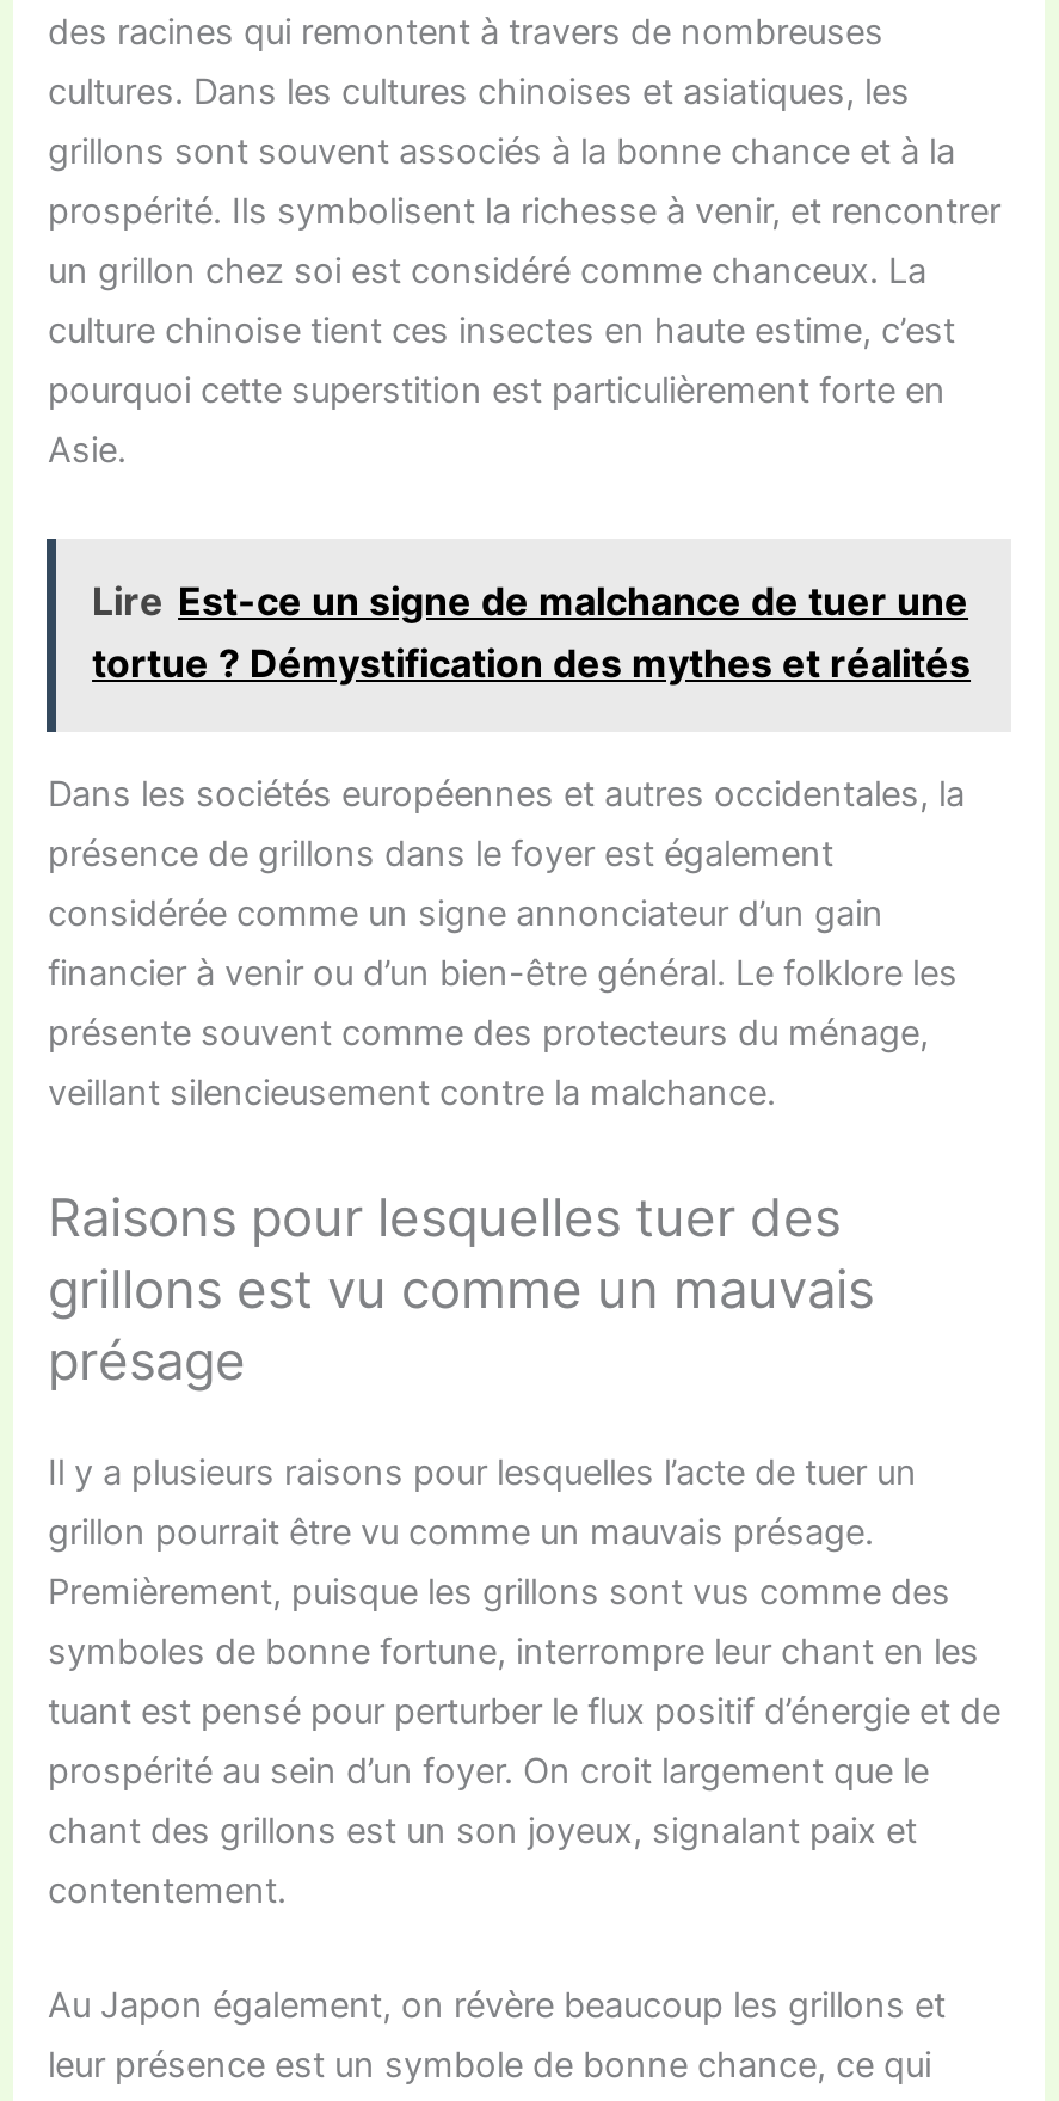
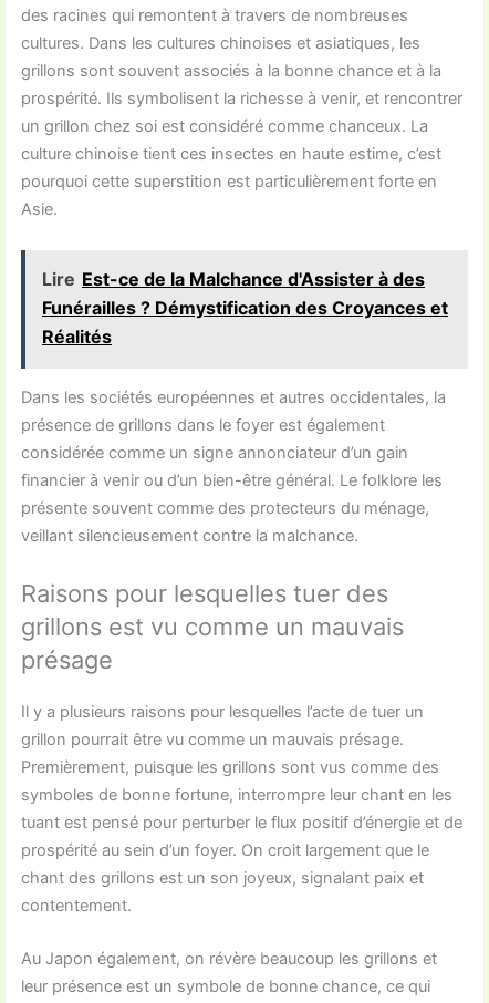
[92,577,971,687] Lire Est-ce un signe de malchance de tuer une | tortue ? Démystification des mythes et réalités -> [42,268,448,348] Lire Est-ce de la Malchance d'Assister à des | Funérailles ? Démystification des Croyances et | Réalités

